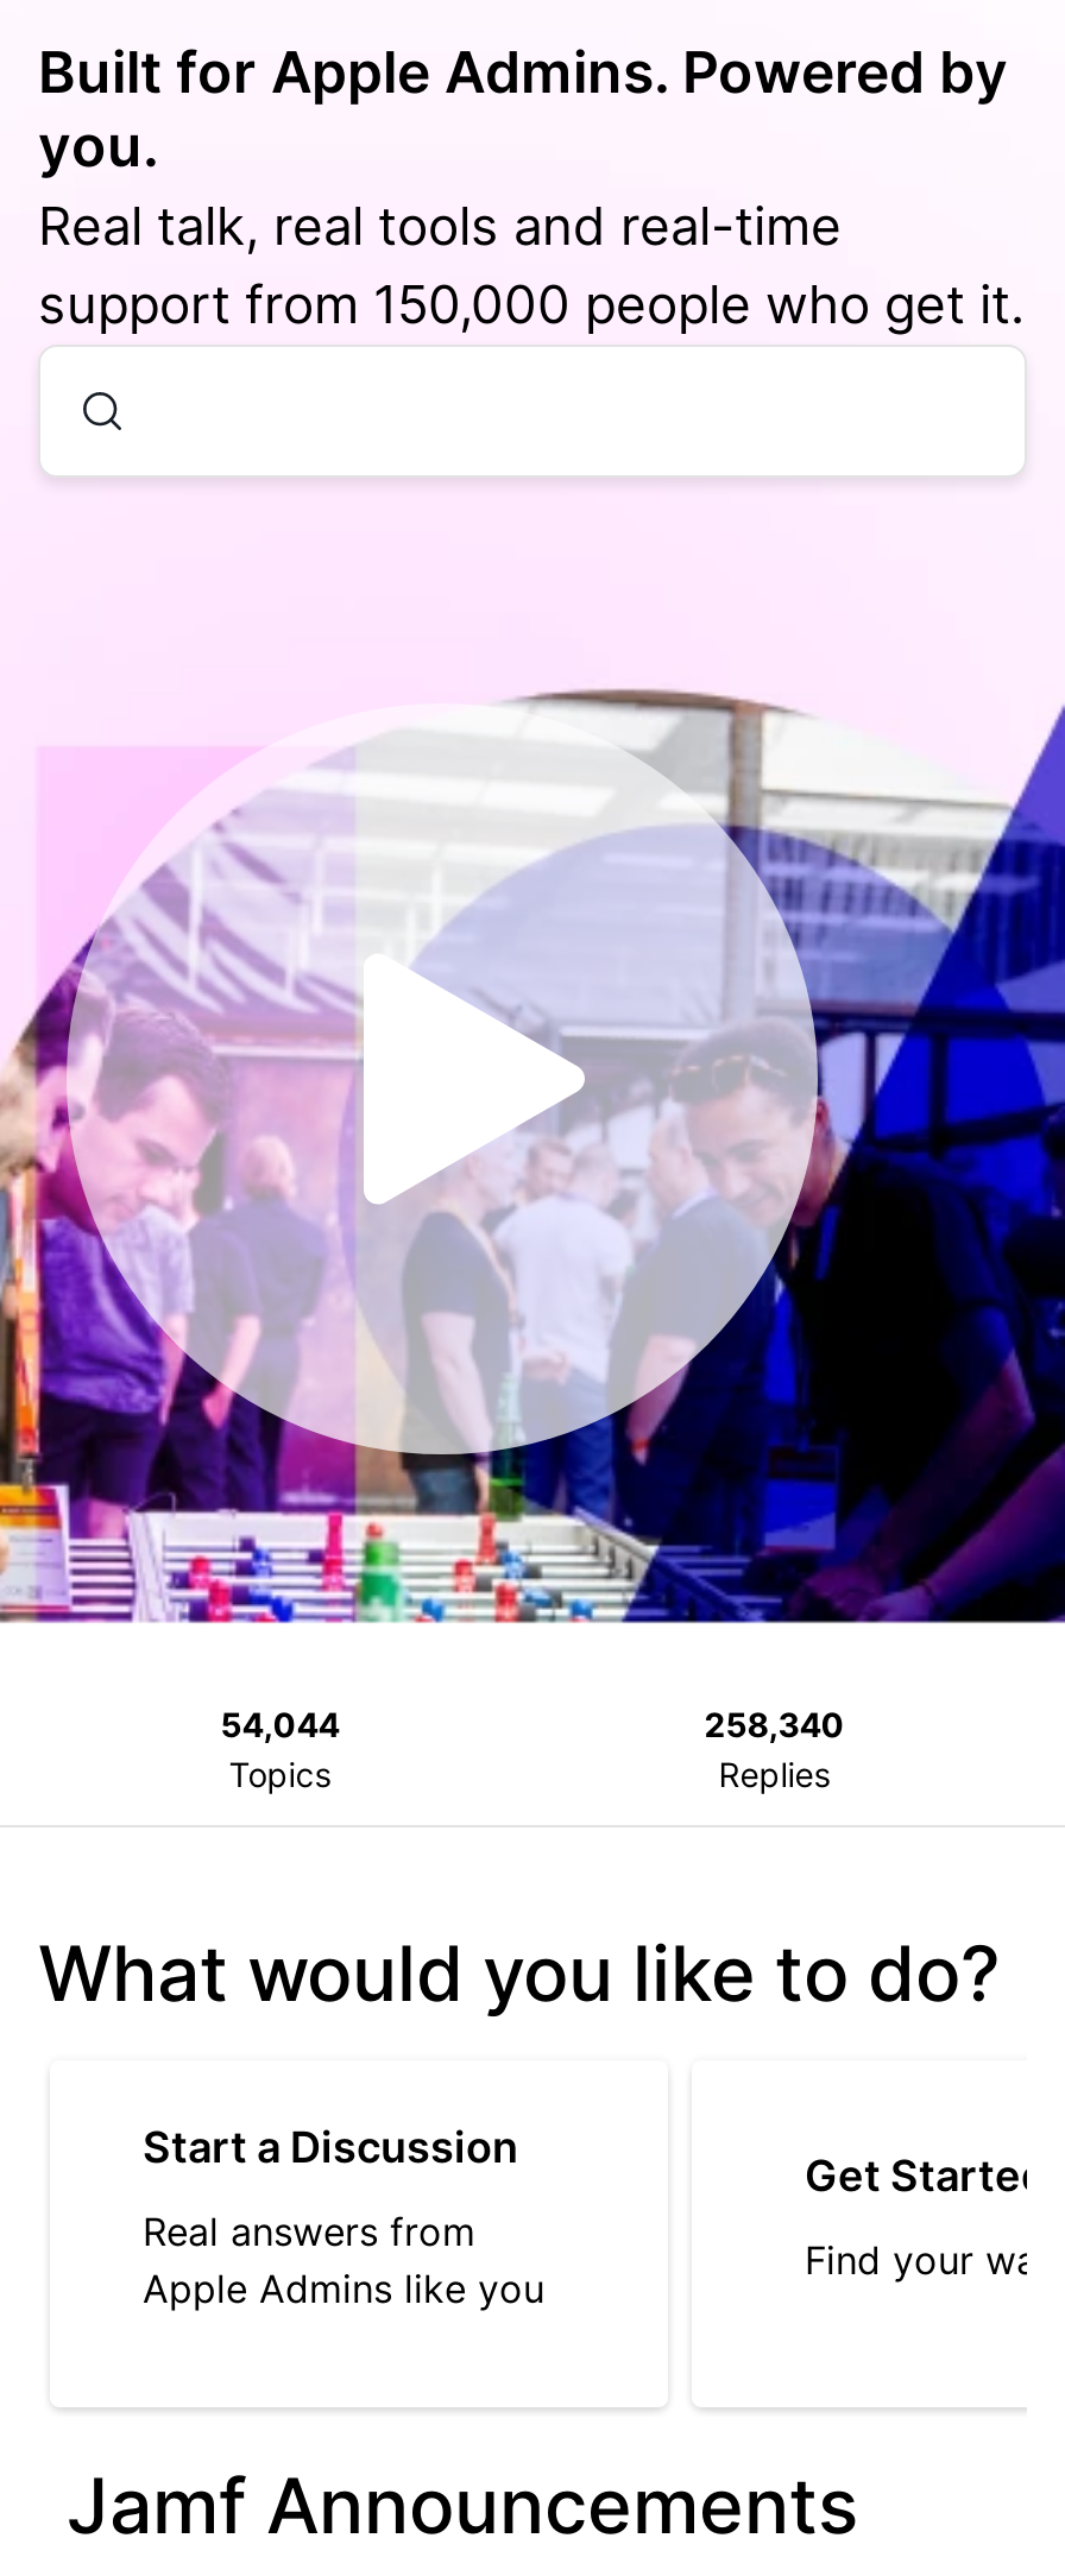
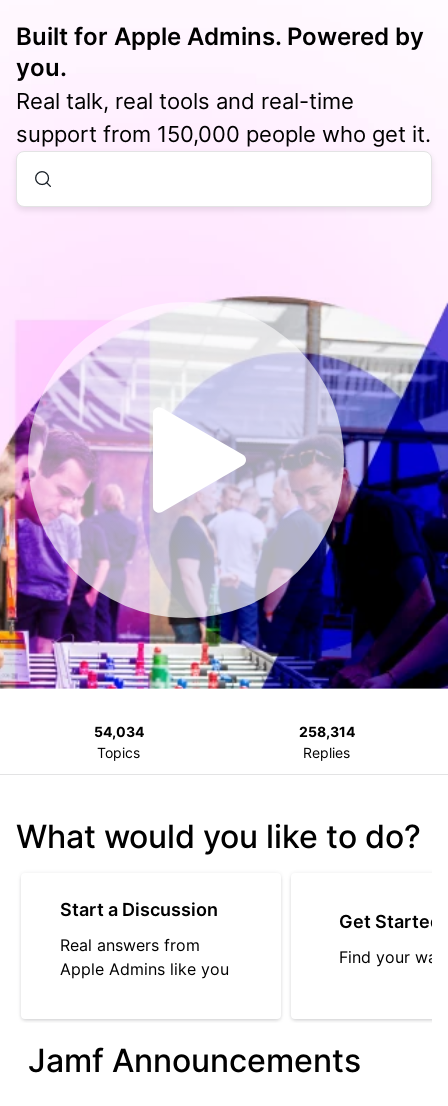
[221,1704,339,1745] 54,044 -> [93,723,143,740] 54,034
[704,1704,844,1745] 258,340 -> [298,723,354,740] 258,314

